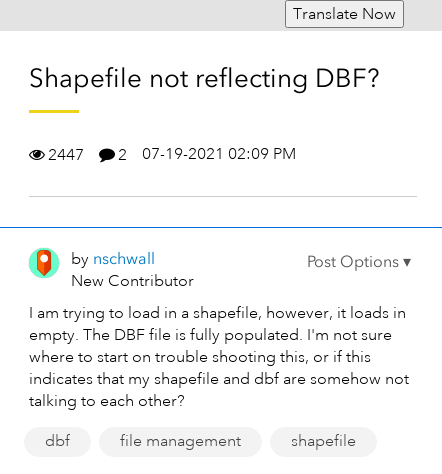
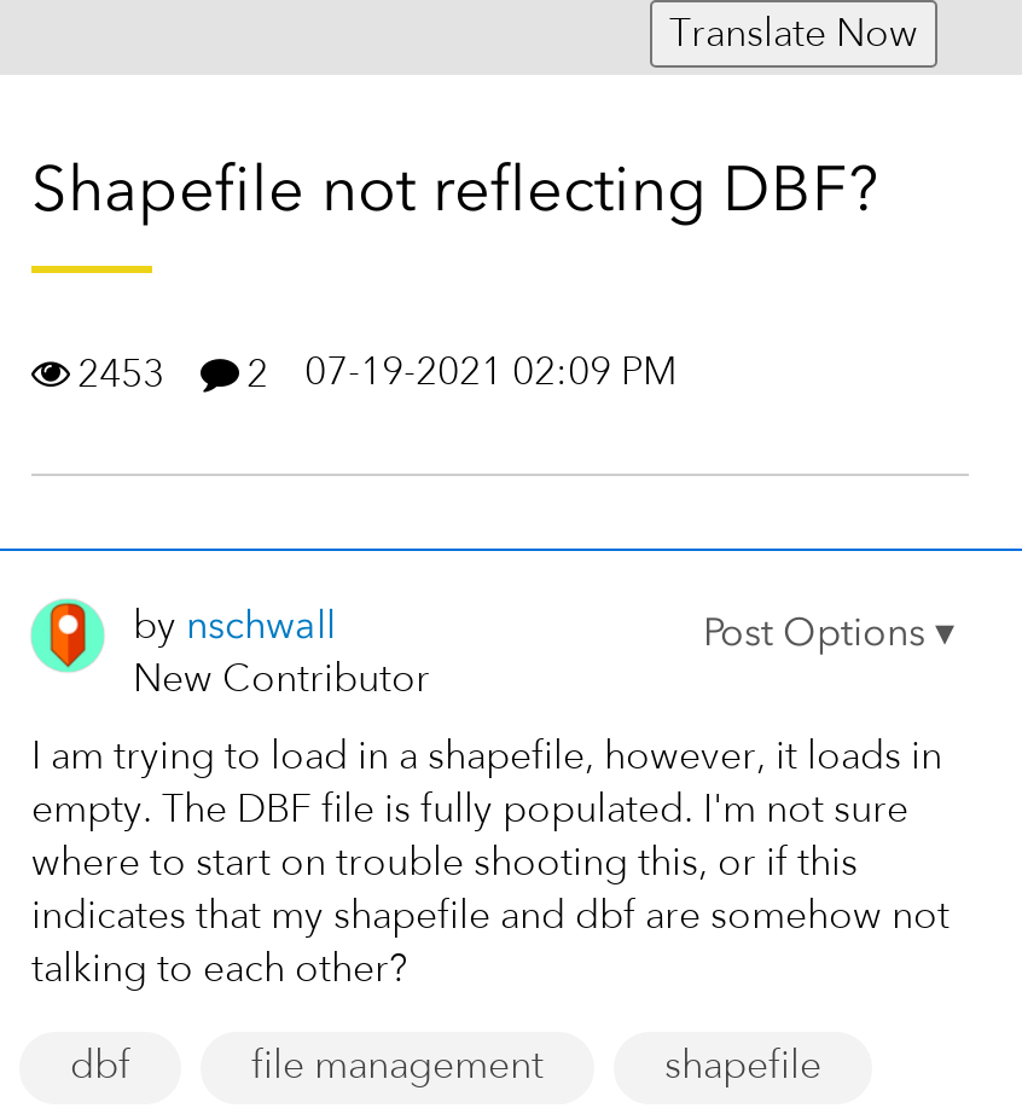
[48,144,296,165] 2447 2 07-19-2021 02:09 PM -> [77,348,677,399] 2453 2 07-19-2021 02:09 PM

